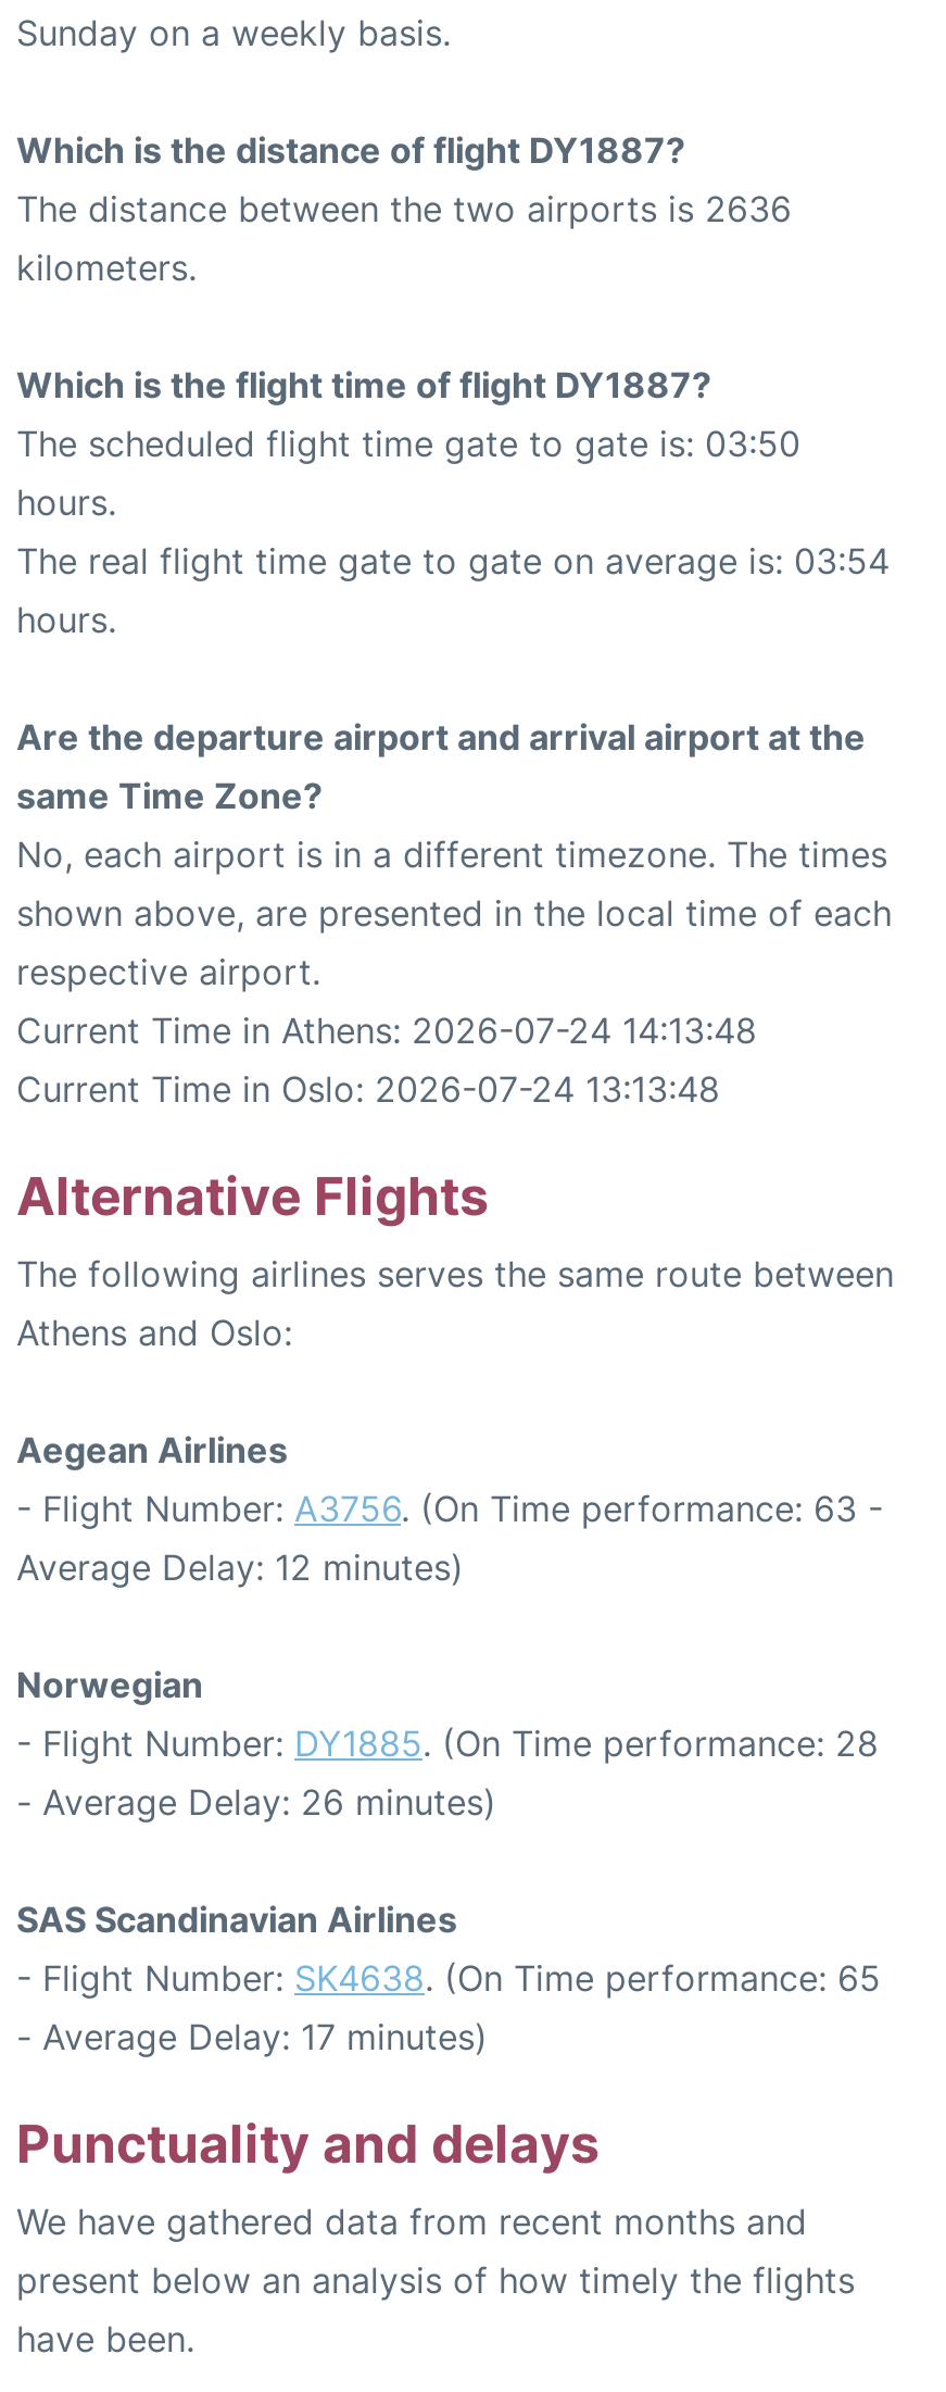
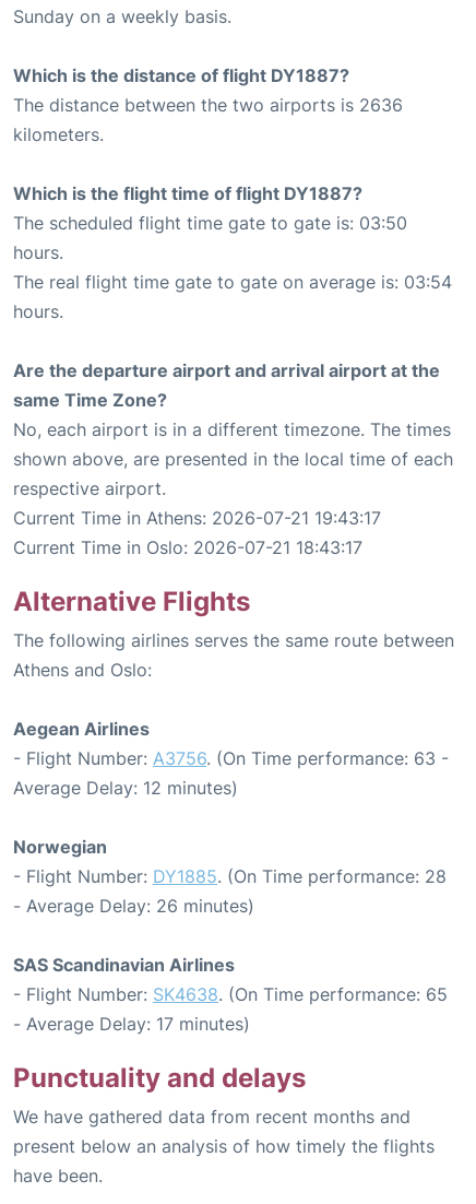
[16,1008,757,1051] Current Time in Athens: 2026-07-24 14:13:48 -> [13,507,381,528] Current Time in Athens: 2026-07-21 19:43:17
[16,1067,720,1110] Current Time in Oslo: 2026-07-24 13:13:48 -> [13,536,362,558] Current Time in Oslo: 2026-07-21 18:43:17

